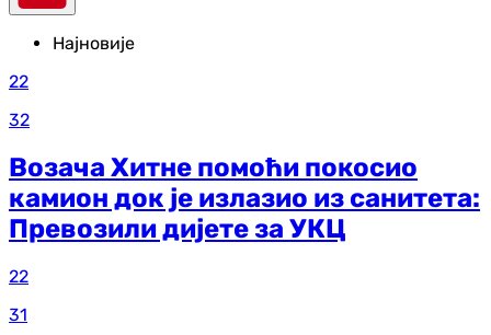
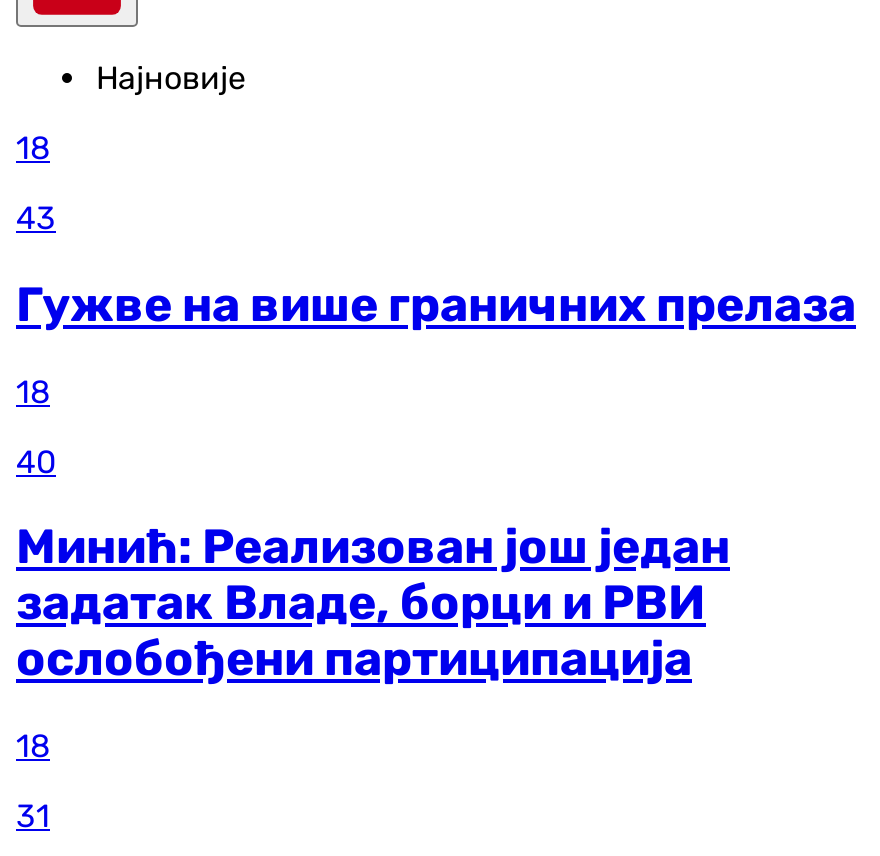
[9,71,480,286] 22 | 32 | Возача Хитне помоћи покосио | камион док је излазио из санитета: | Превозили дијете за УКЦ | 22 -> [16,128,856,766] 18 | 43 | Гужве на више граничних прелаза | 18 | 40 | Минић: Реализован још један | задатак Владе, борци и РВИ | ослобођени партиципација | 18

